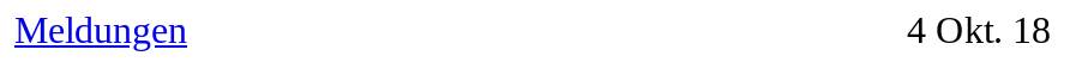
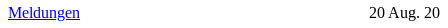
[907,10,1051,51] 4 Okt. 18 -> [369,4,440,21] 20 Aug. 20

